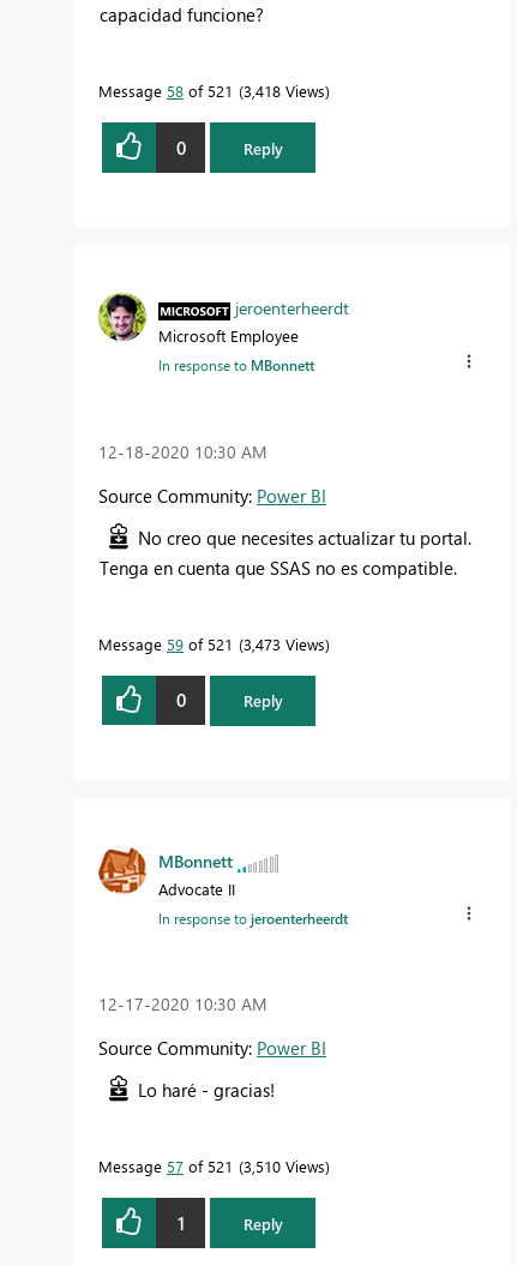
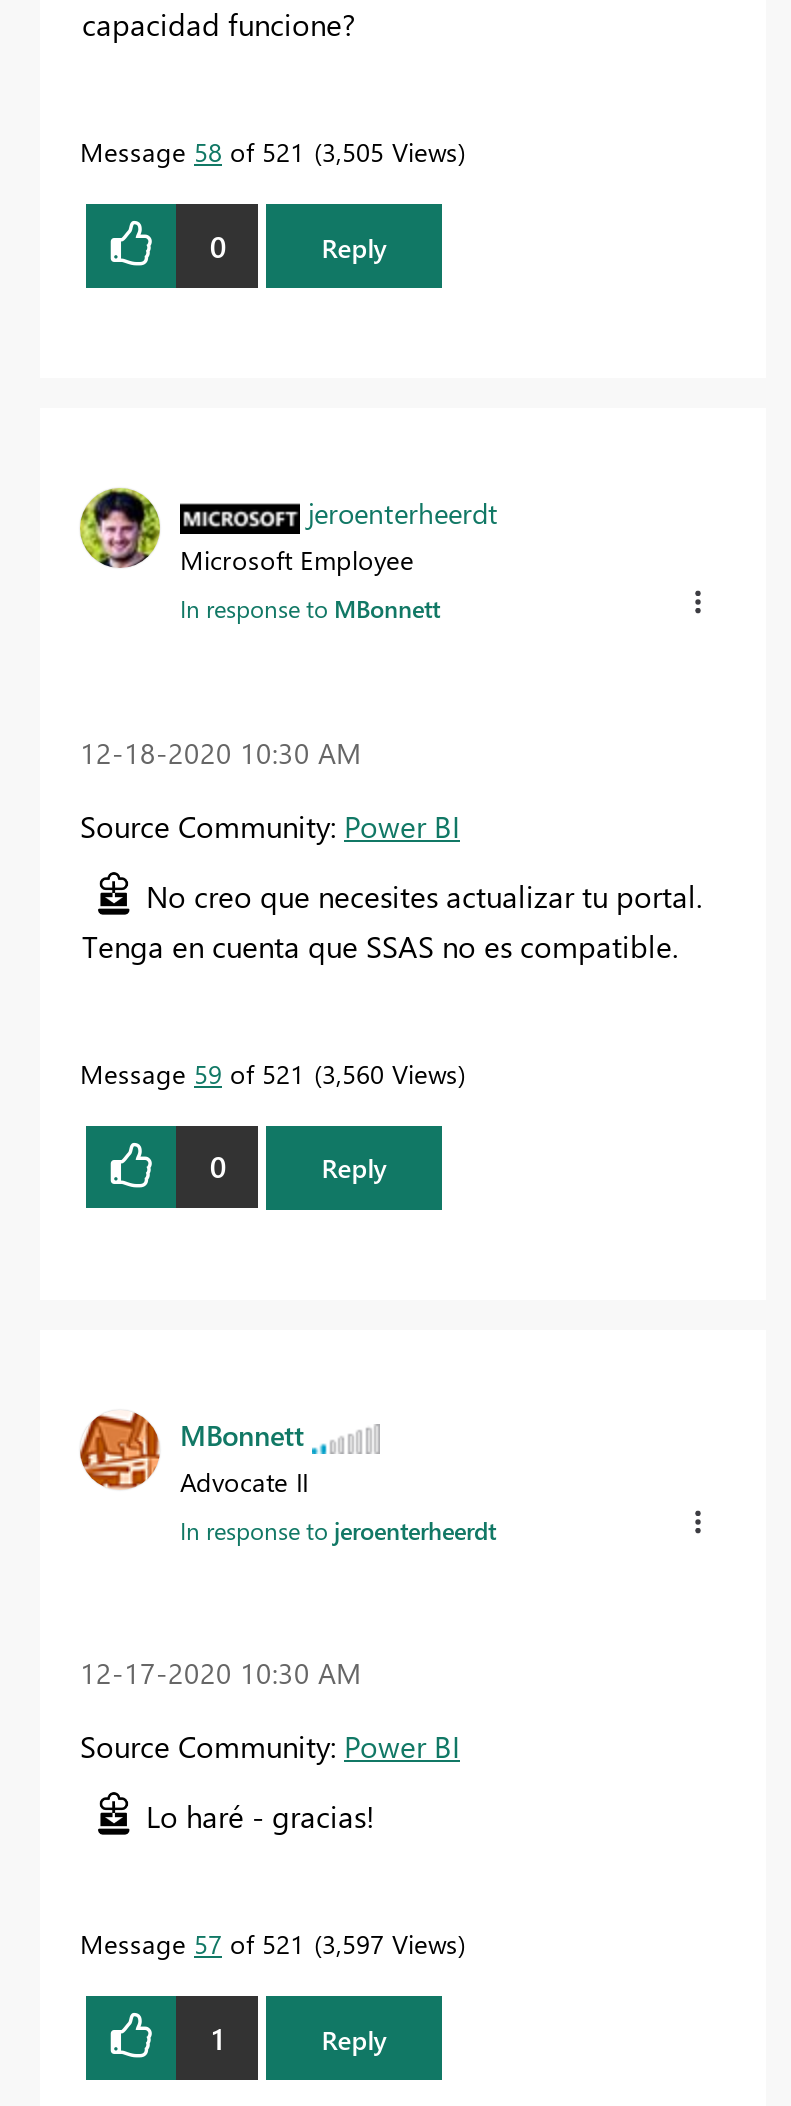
[98,81,325,101] Message 58 of 521 3,418 Views -> [80,134,458,168] Message 58 of 521 3,505 Views
[98,633,325,654] Message 59 of 521 3,473 Views -> [80,1055,458,1089] Message 59 of 521 3,560 Views
[98,1156,325,1176] Message 57 of 521 3,510 Views -> [80,1926,458,1960] Message 57 of 521 3,597 Views

